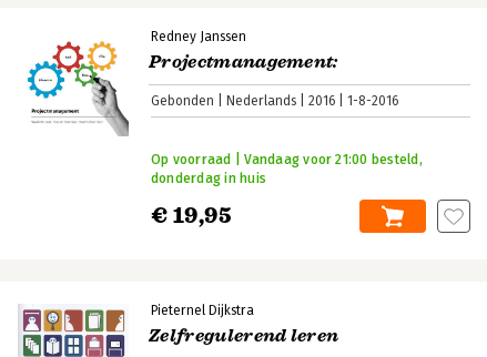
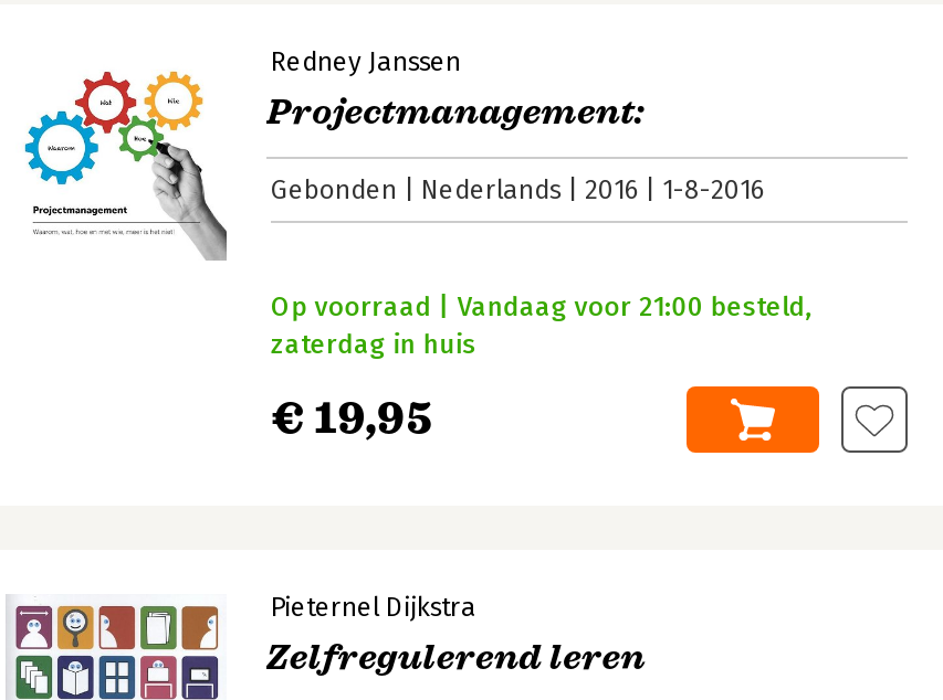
[151,170,266,186] donderdag in huis -> [271,328,476,359] zaterdag in huis

